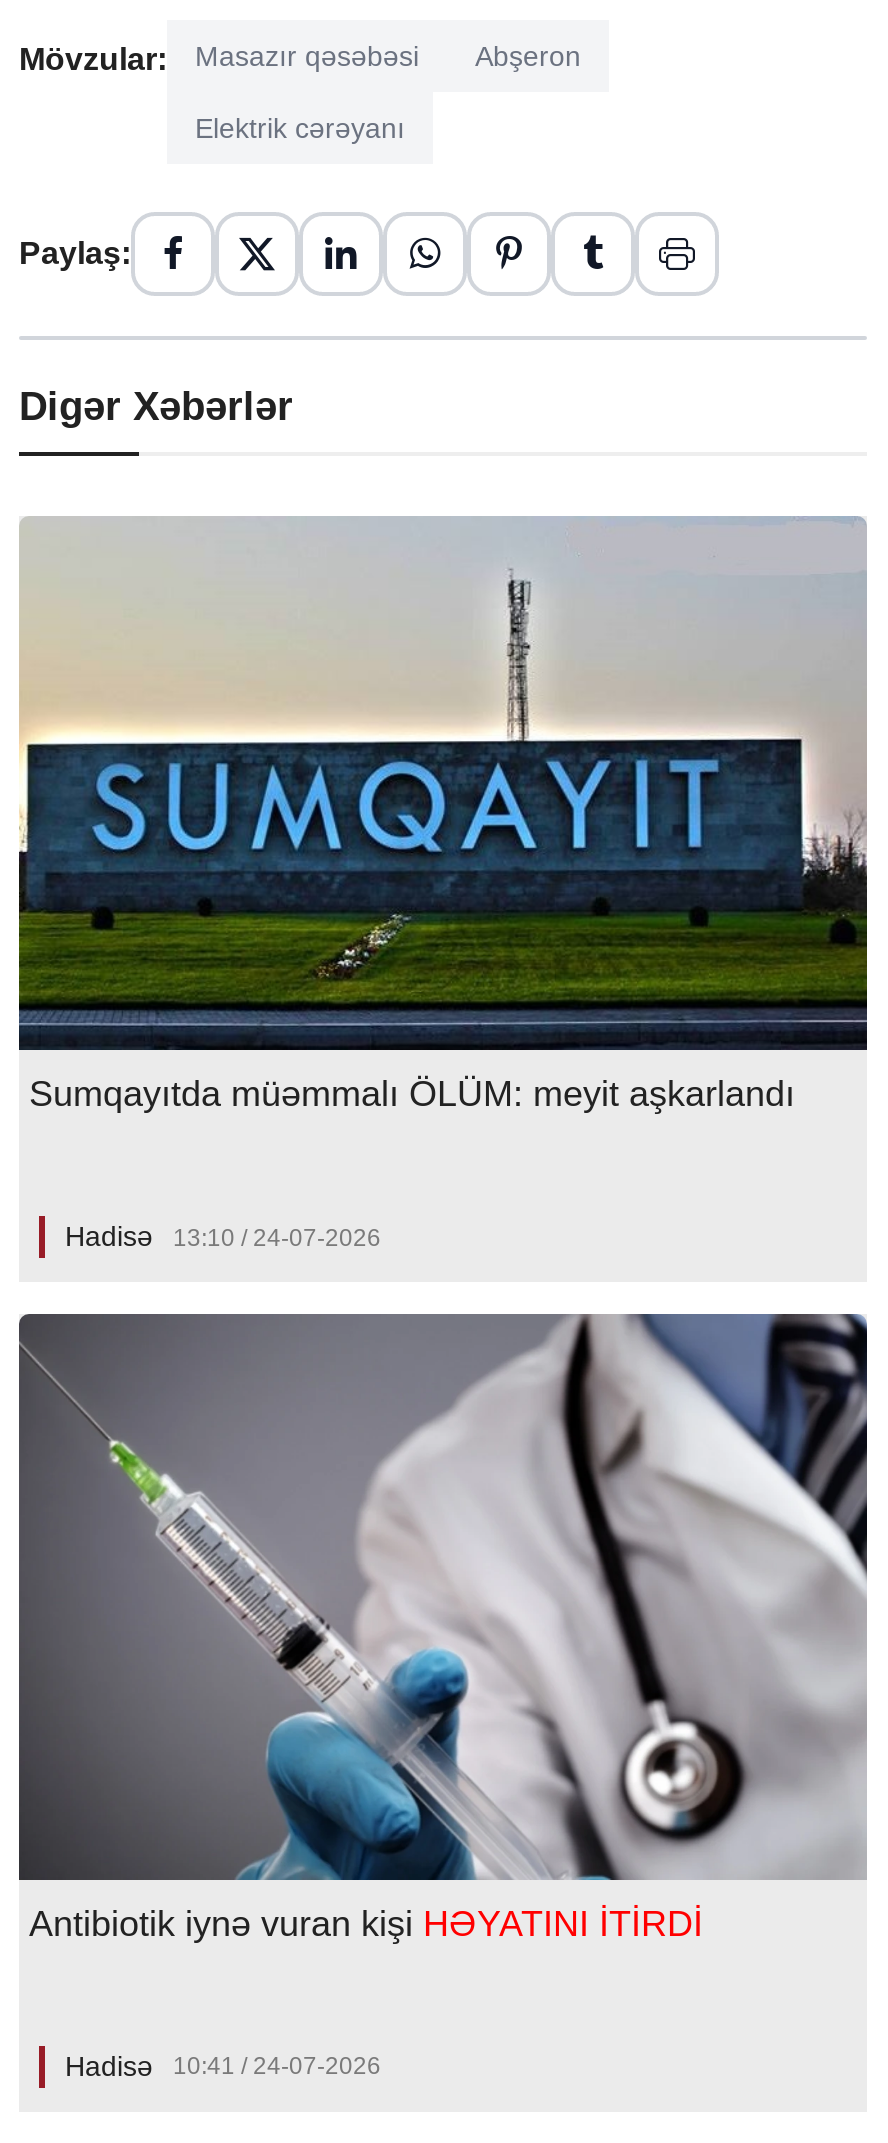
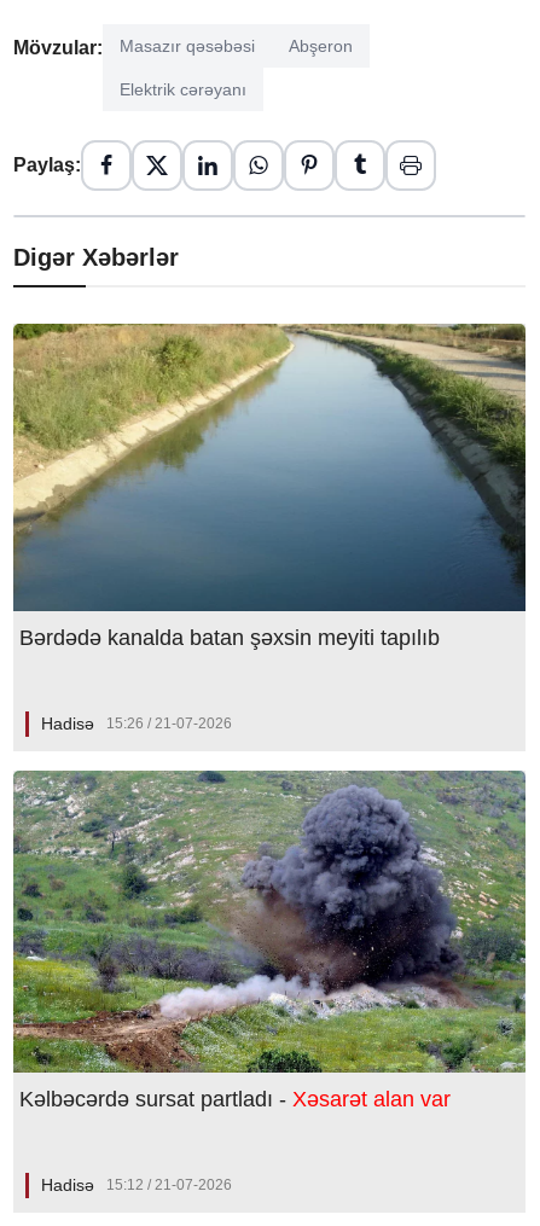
[17,516,867,1114] [image] | Sumqayıtda müəmmalı ÖLÜM: meyit aşkarlandı -> [12,323,526,649] [image] | Bərdədə kanalda batan şəxsin meyiti tapılıb
[65,1220,381,1252] Hadisə 13:10 / 24-07-2026 -> [41,713,232,733] Hadisə 15:26 / 21-07-2026
[19,1316,869,1943] [image] | Antibiotik iynə vuran kişi HƏYATINI İTİRDİ -> [12,771,527,1111] [image] | Kəlbəcərdə sursat partladı - Xəsarət alan var
[65,2049,381,2081] Hadisə 10:41 / 24-07-2026 -> [41,1175,232,1194] Hadisə 15:12 / 21-07-2026

